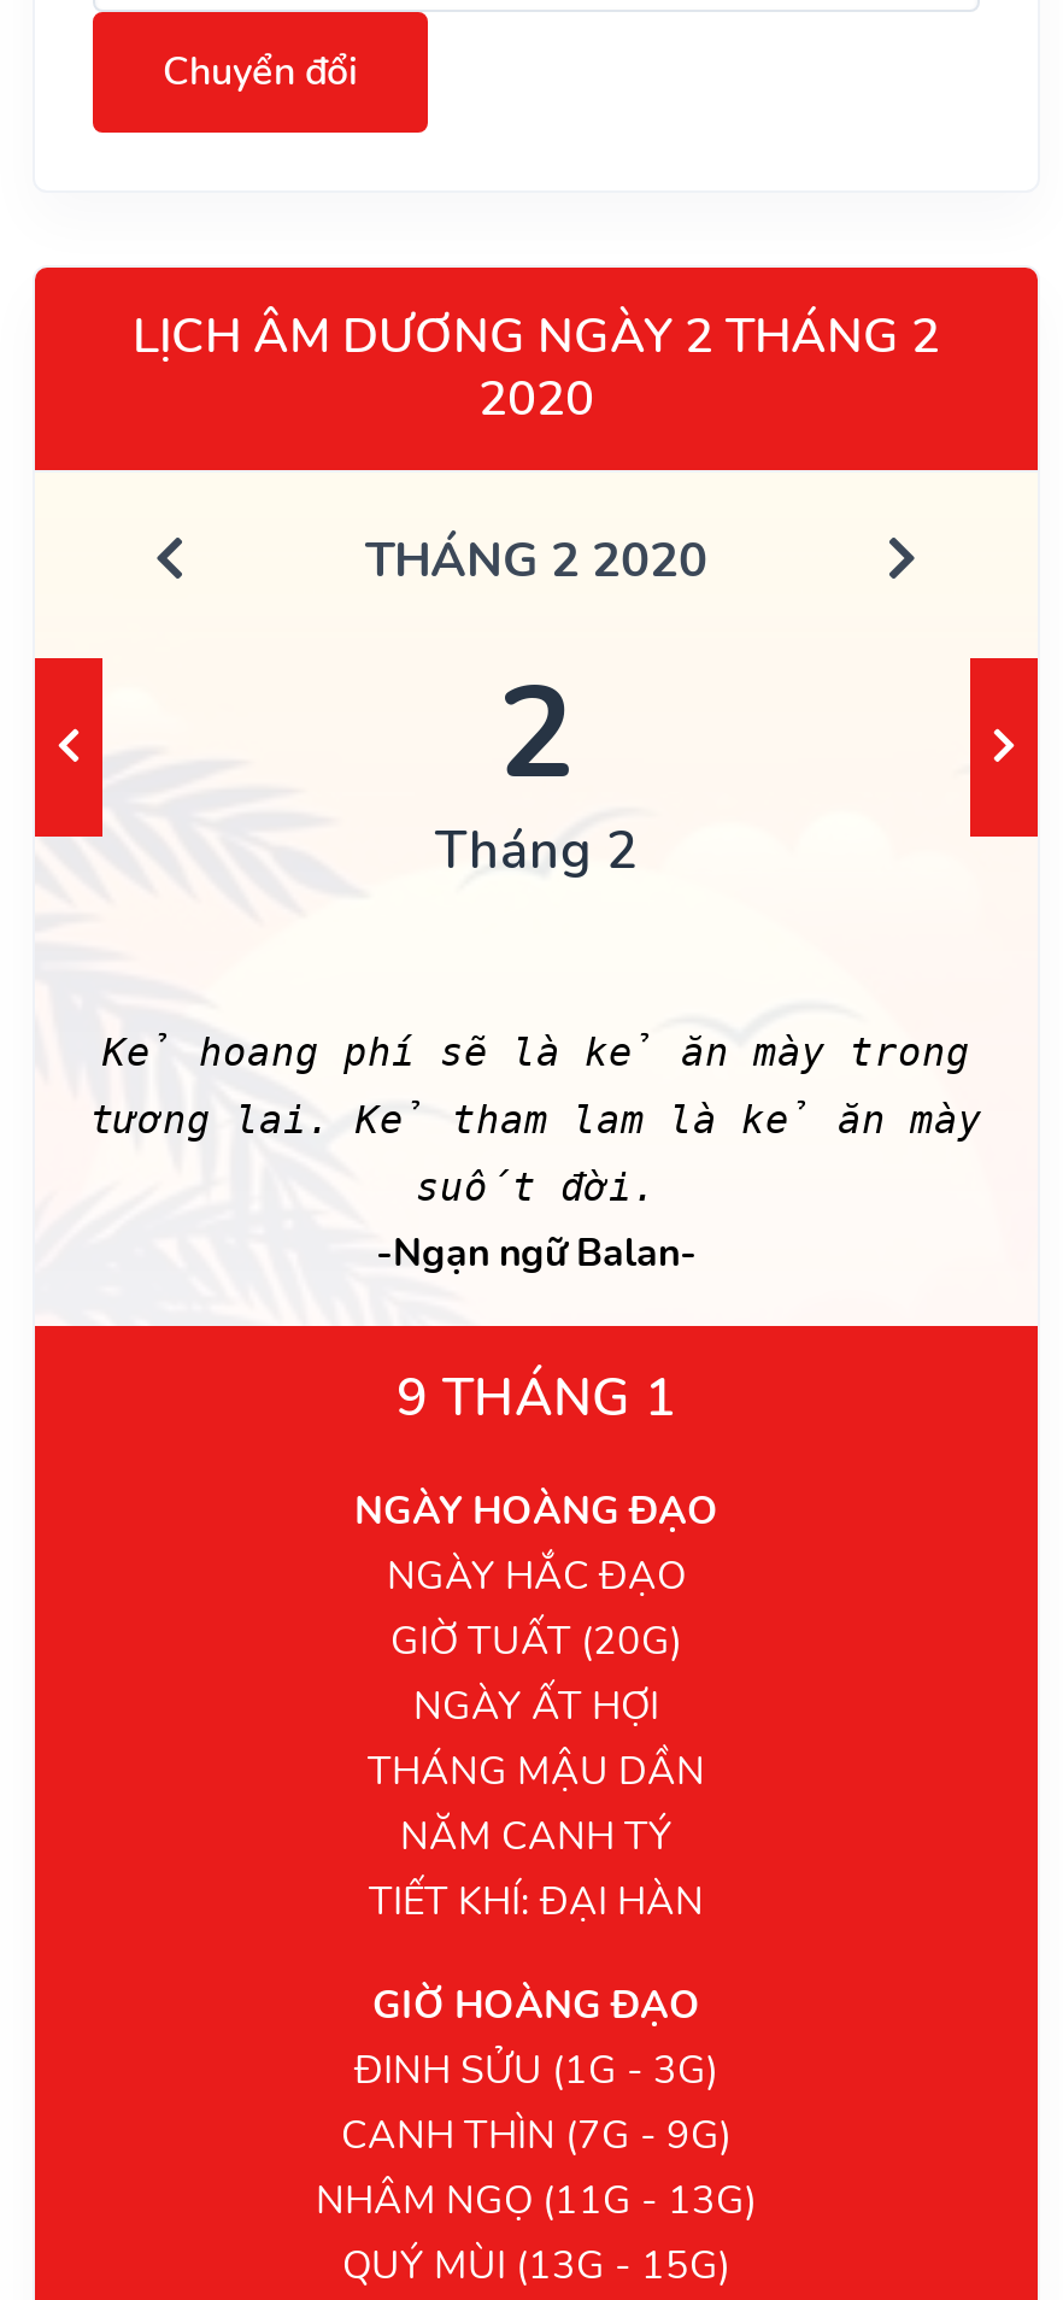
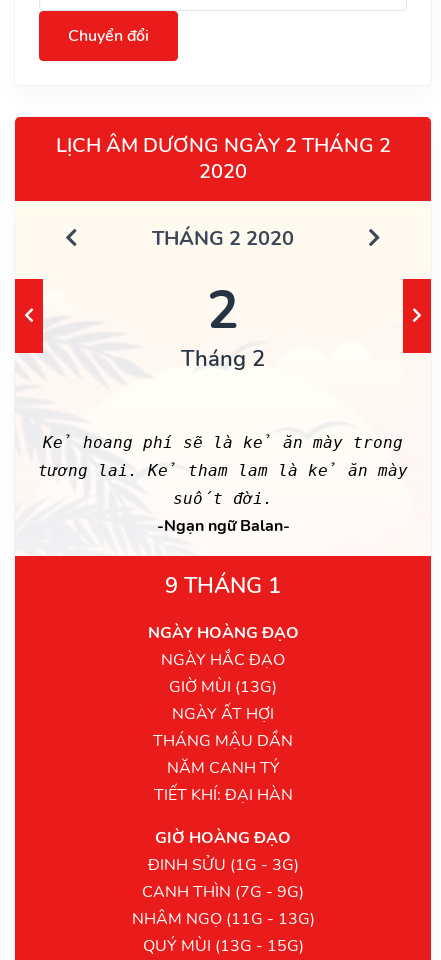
[390,1616,682,1669] GIỜ TUẤT (20G) -> [169,676,277,698] GIỜ MÙI (13G)

